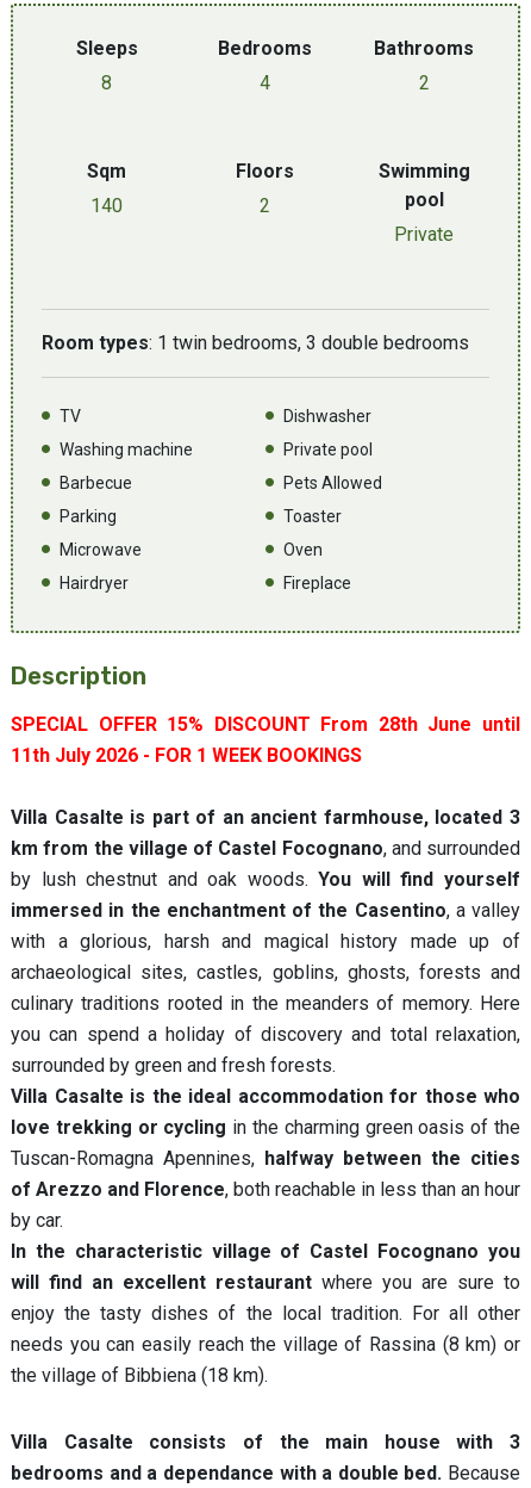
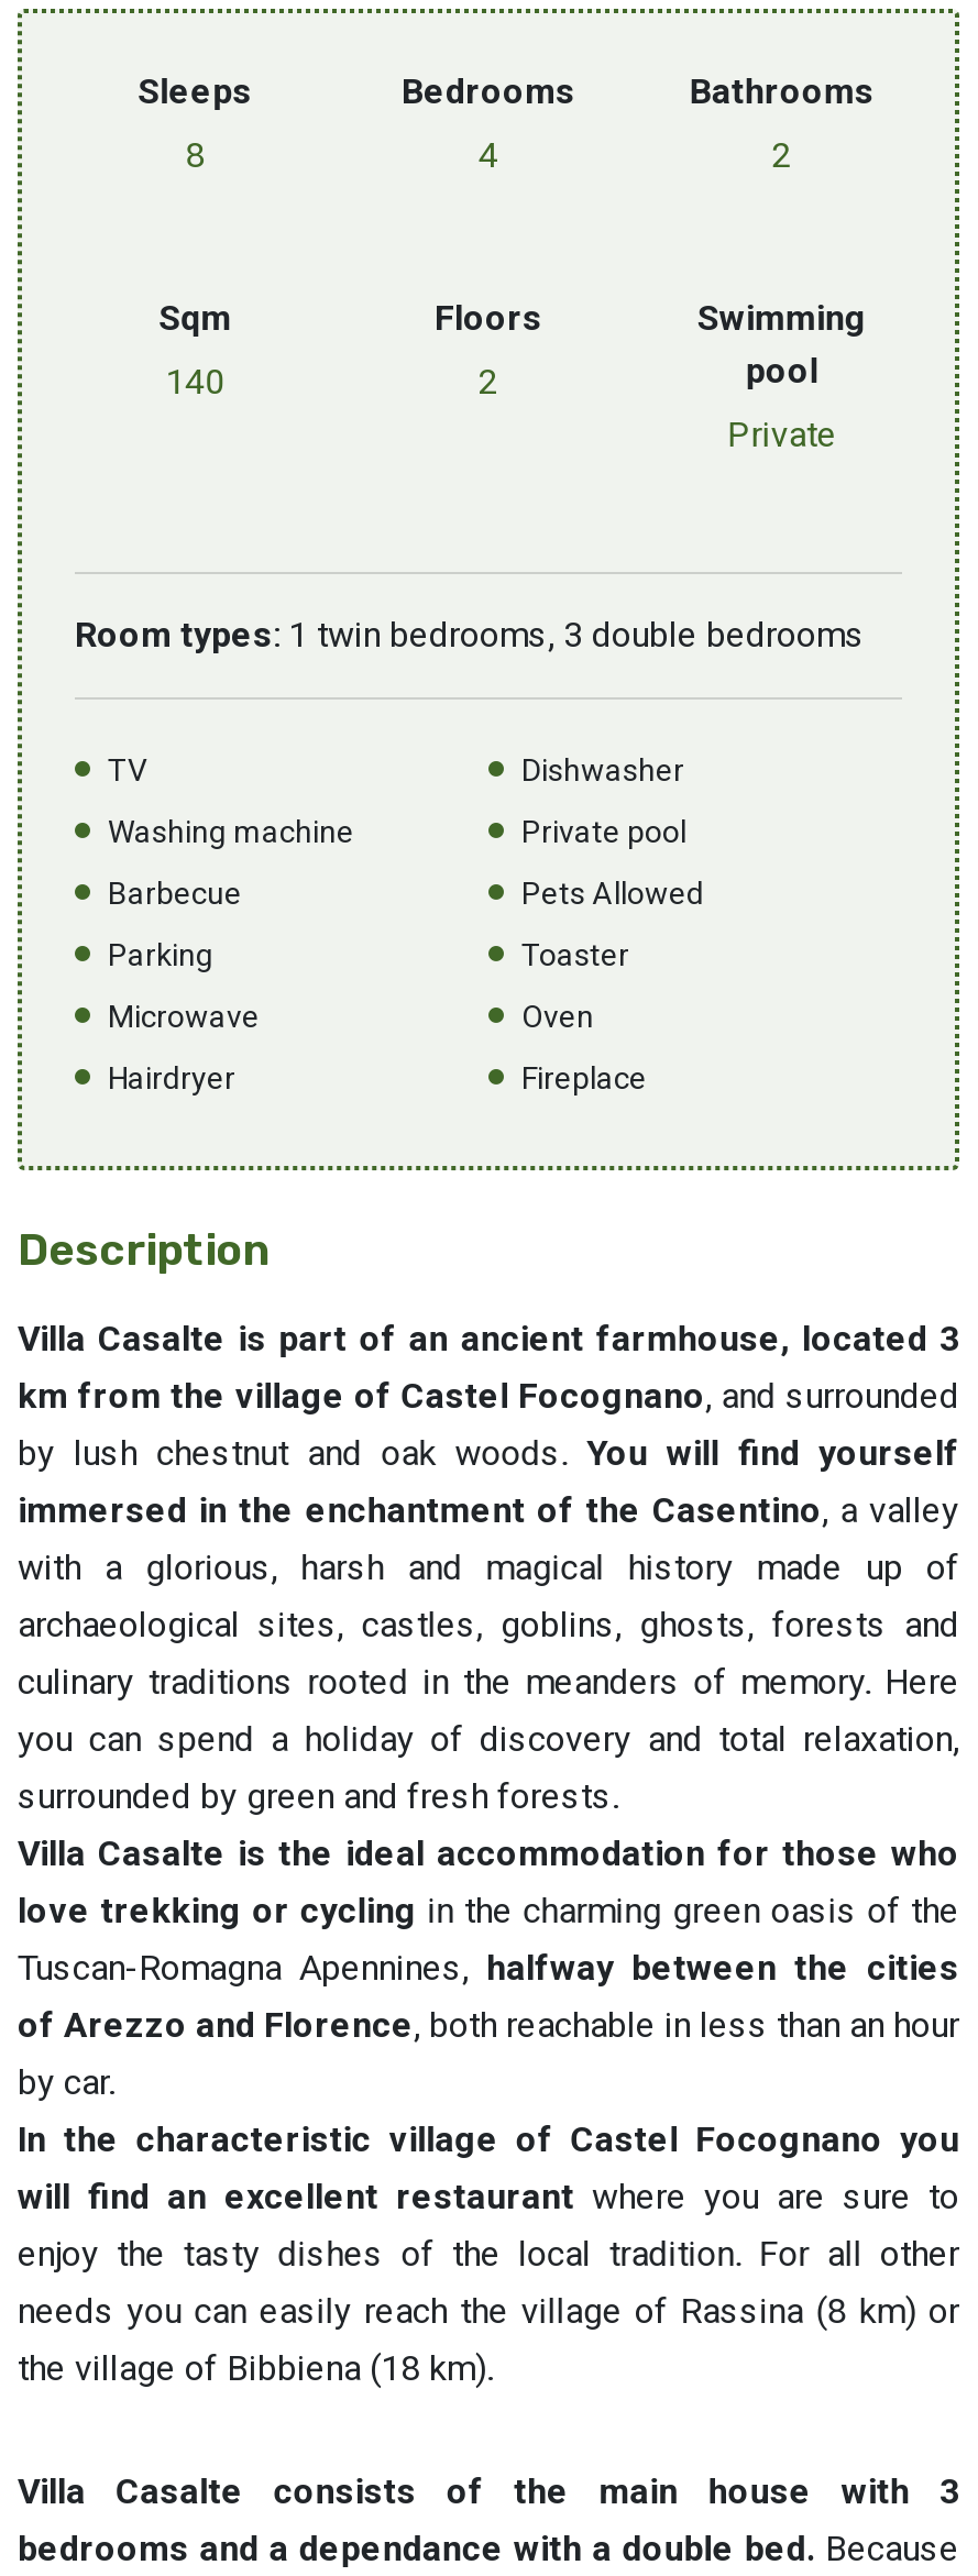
[11,713,520,766] SPECIAL OFFER 15% DISCOUNT From 28th June until | 11th July 2026 - FOR 1 WEEK BOOKINGS -> none

